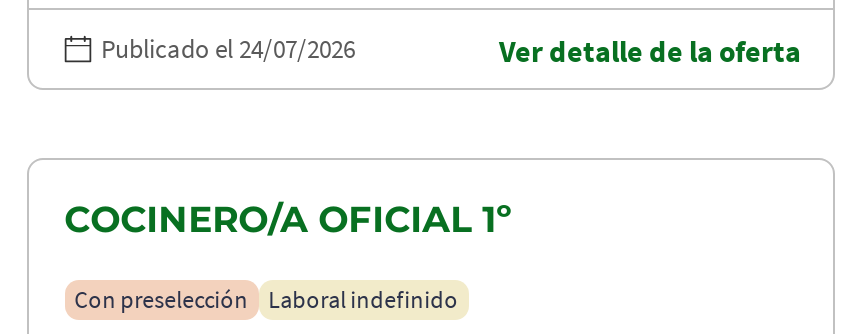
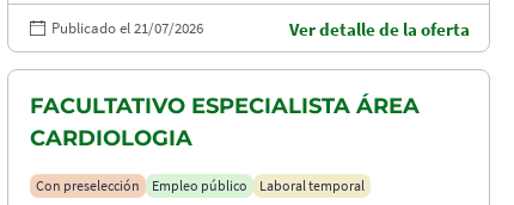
[101,33,355,67] Publicado el 24/07/2026 -> [51,18,203,38] Publicado el 21/07/2026
[64,199,512,243] COCINERO/A OFICIAL 1º -> [29,93,419,152] FACULTATIVO ESPECIALISTA ÁREA | CARDIOLOGIA
[268,285,458,315] Laboral indefinido -> [151,177,364,195] Empleo público | Laboral temporal

